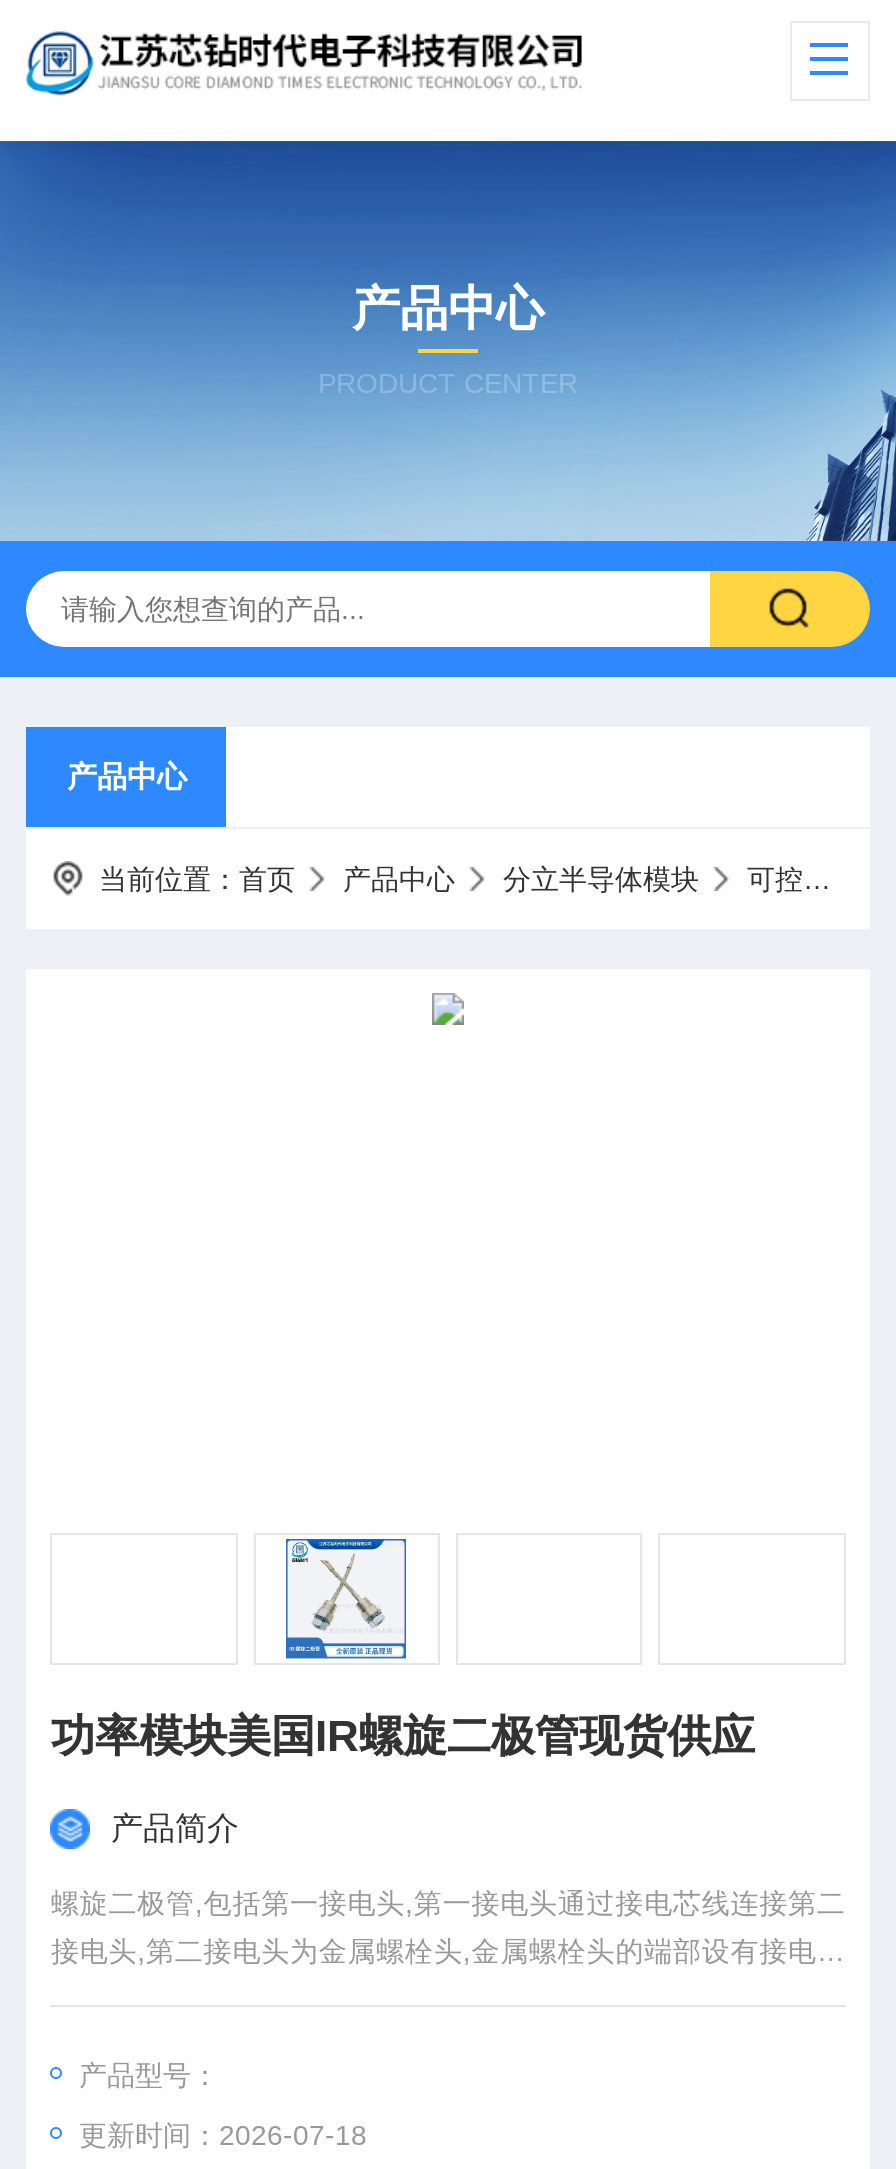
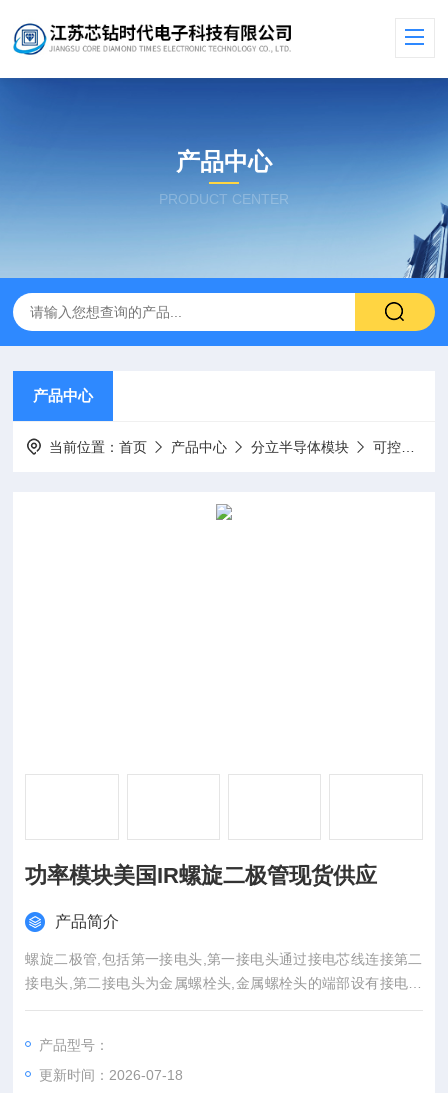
[284,1537,408,1661] [image] -> none

